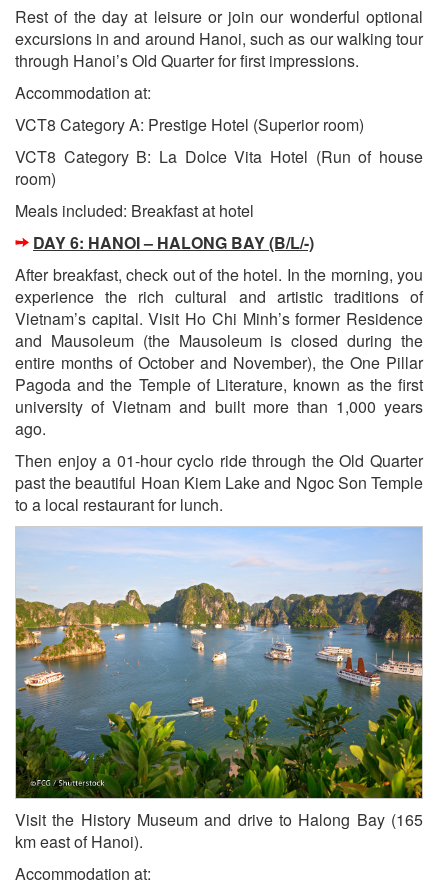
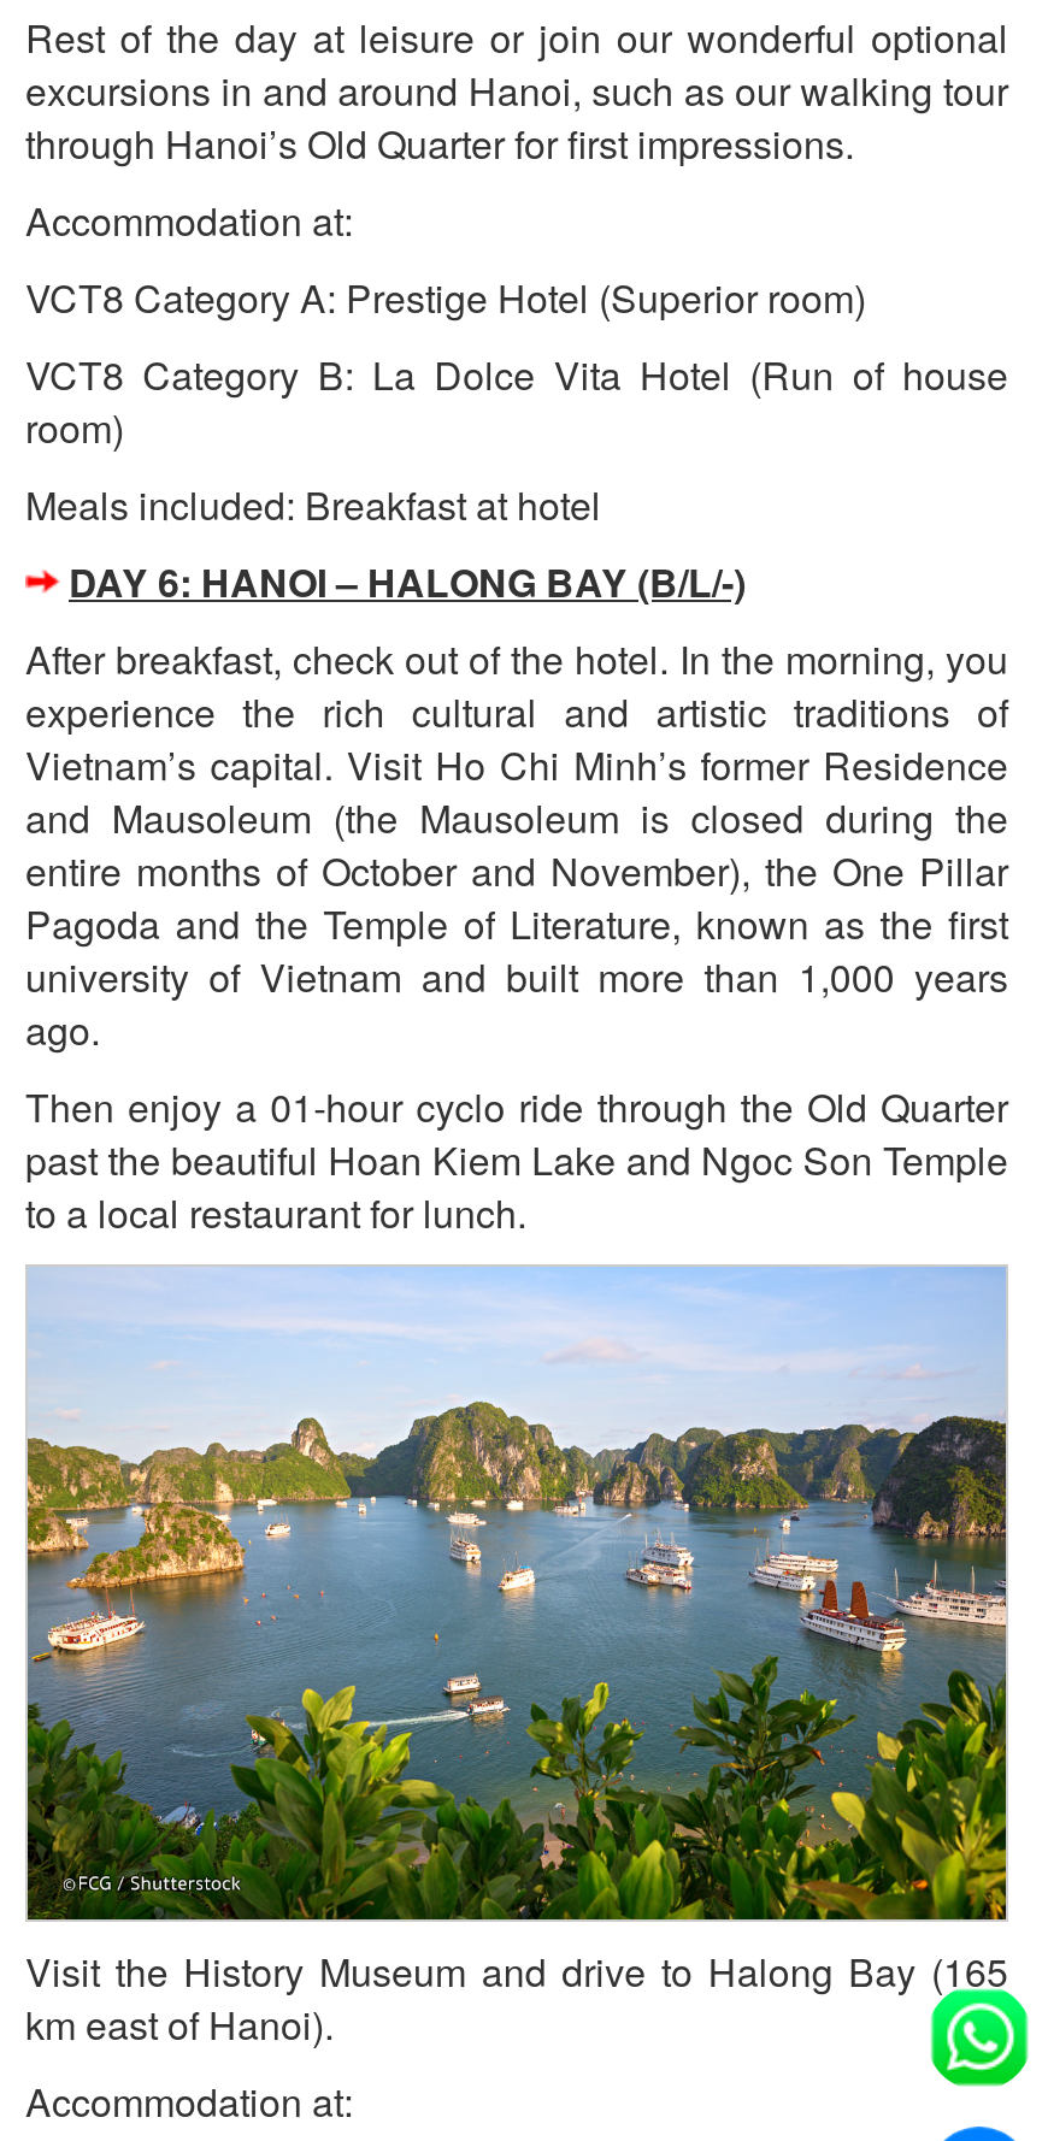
none -> [929,1999,1030,2088] [image]

